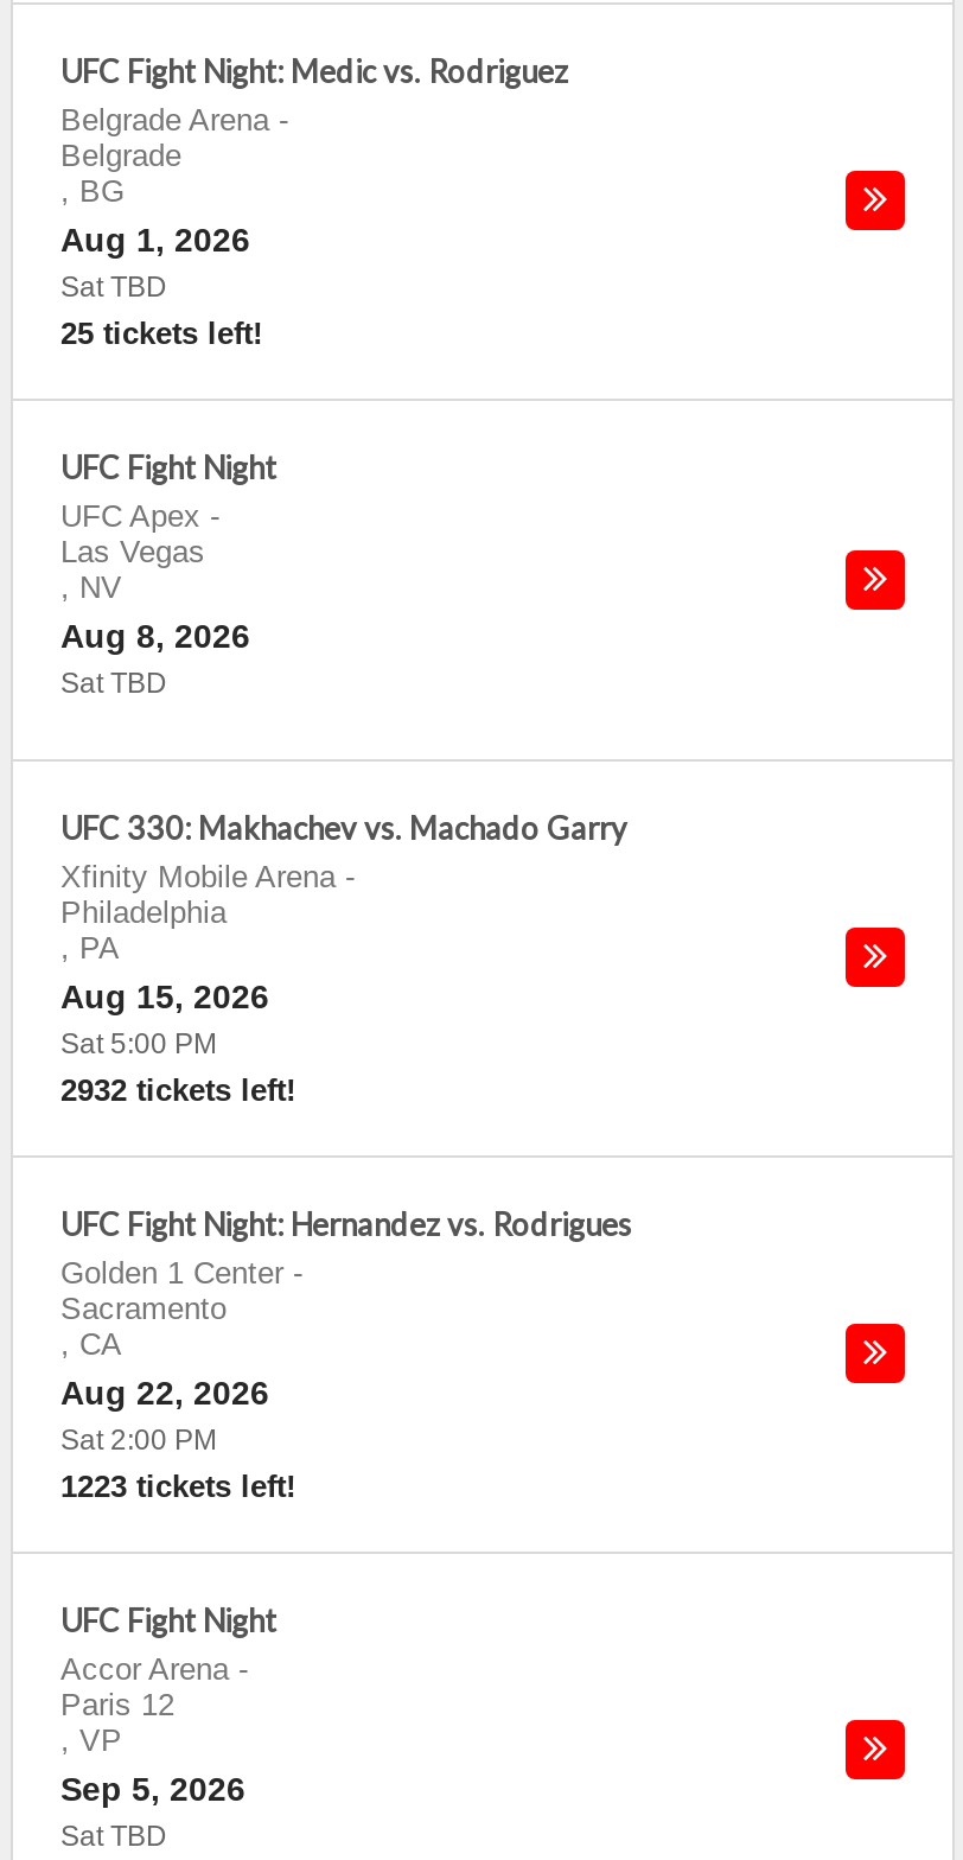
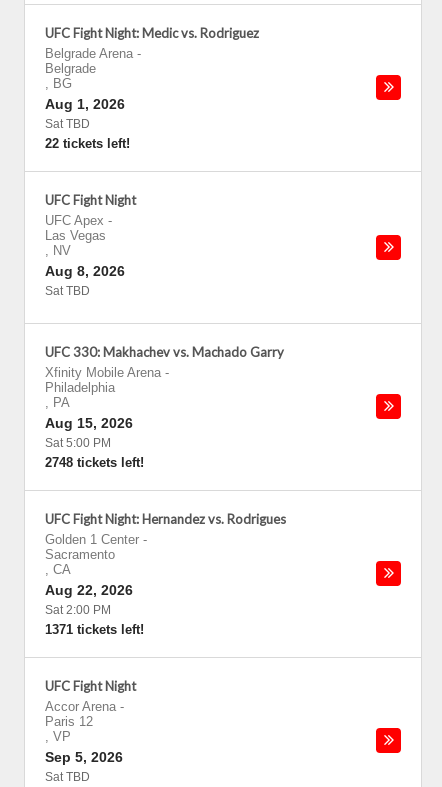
[60,316,262,351] 25 tickets left! -> [45,136,130,151] 22 tickets left!
[60,1072,295,1108] 2932 tickets left! -> [45,455,144,470] 2748 tickets left!
[60,1469,295,1504] 1223 tickets left! -> [45,622,144,637] 1371 tickets left!

